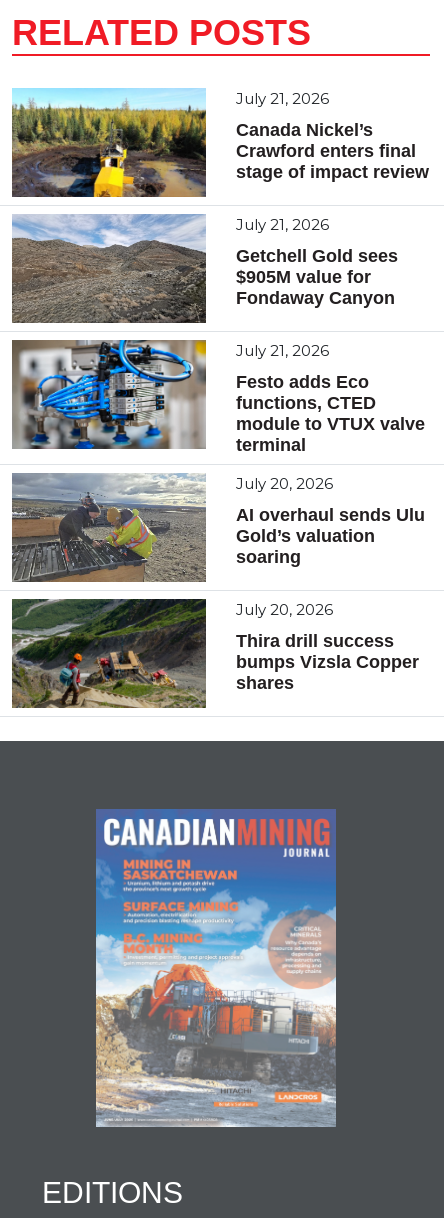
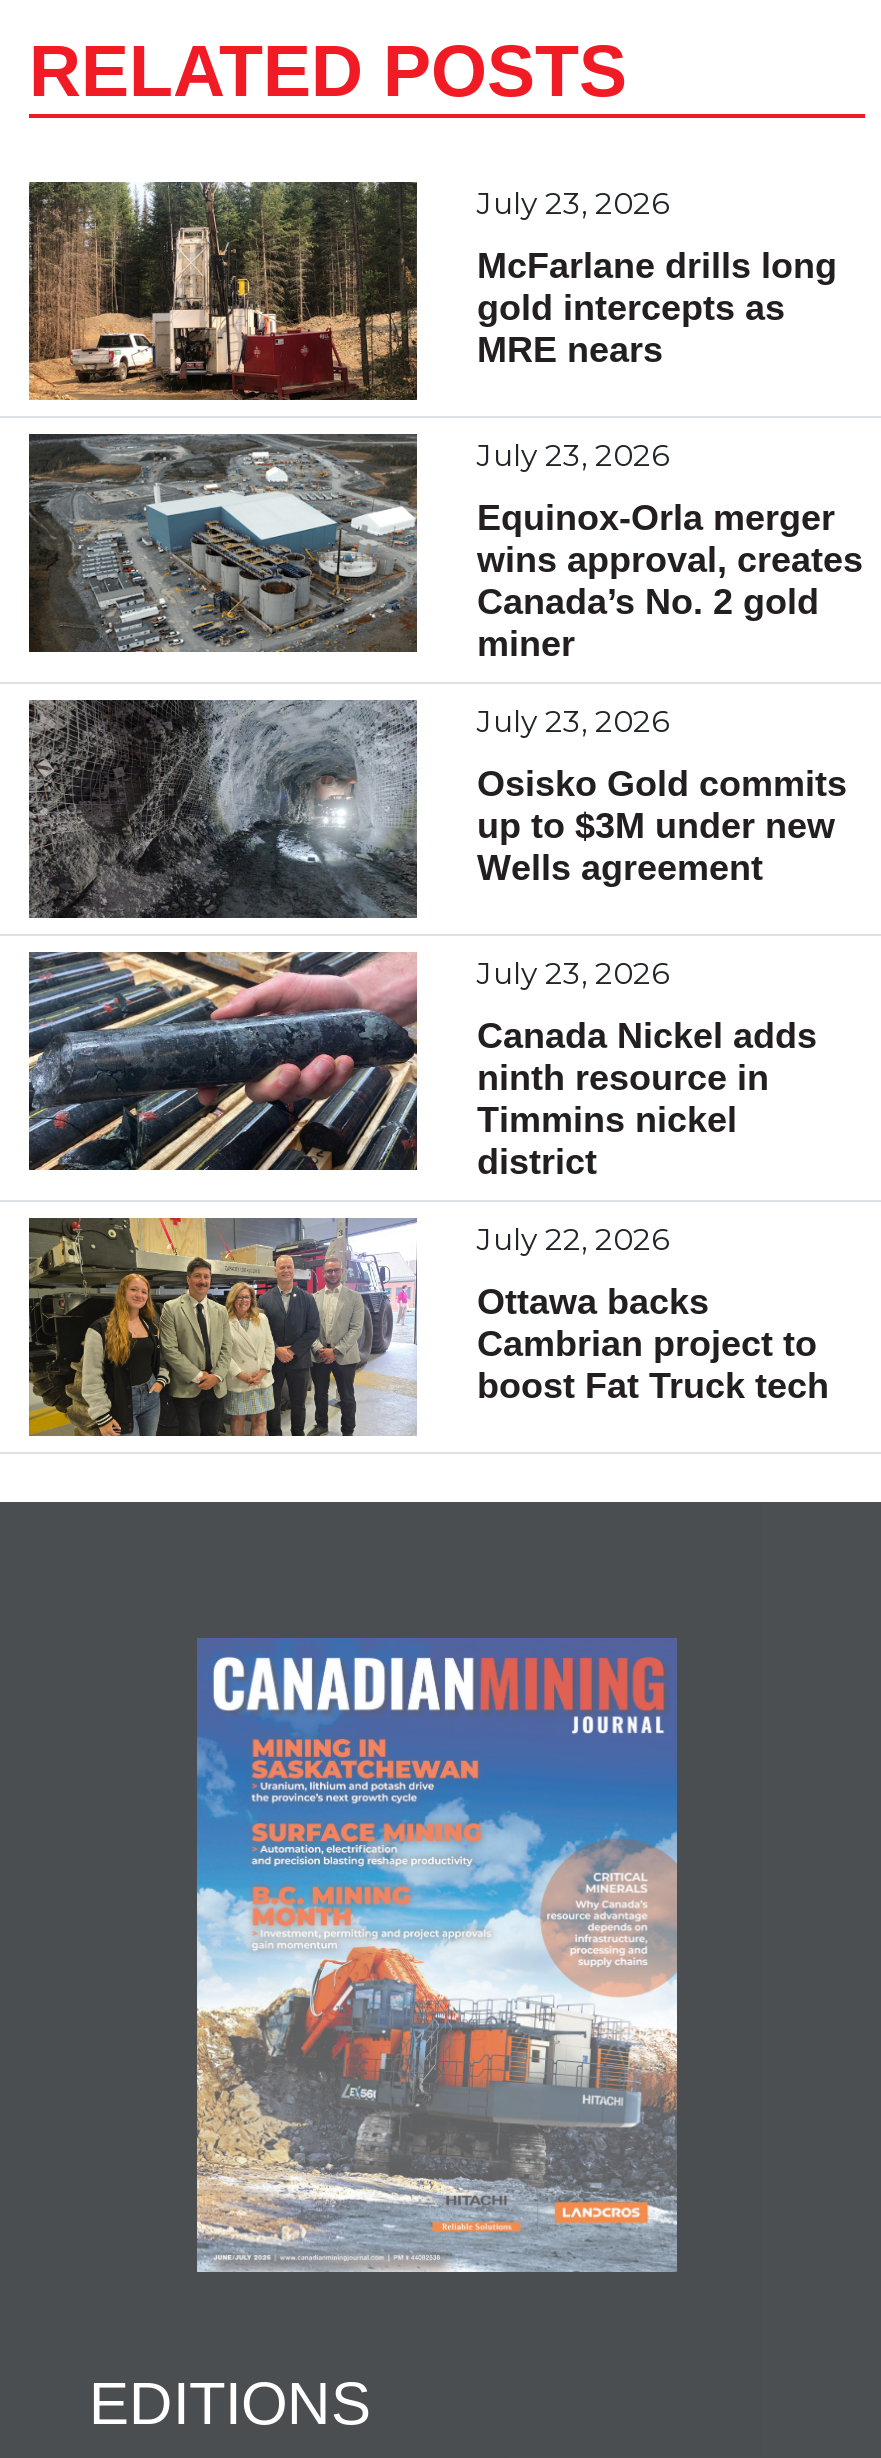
[11,88,329,198] [image] | July 21, 2026 -> [27,180,669,402] [image] | July 23, 2026
[236,120,429,182] Canada Nickel’s | Crawford enters final | stage of impact review -> [477,245,837,369] McFarlane drills long | gold intercepts as | MRE nears
[12,213,329,323] [image] | July 21, 2026 -> [27,432,669,652] [image] | July 23, 2026
[236,246,398,308] Getchell Gold sees | $905M value for | Fondaway Canyon -> [477,497,863,663] Equinox-Orla merger | wins approval, creates | Canada’s No. 2 gold | miner
[12,339,329,450] [image] | July 21, 2026 -> [29,698,669,920] [image] | July 23, 2026
[236,372,425,455] Festo adds Eco | functions, CTED | module to VTUX valve | terminal -> [477,763,847,887] Osisko Gold commits | up to $3M under new | Wells agreement
[12,473,333,583] [image] | July 20, 2026 -> [29,950,669,1172] [image] | July 23, 2026
[236,505,425,567] AI overhaul sends Ulu | Gold’s valuation | soaring -> [477,1016,817,1182] Canada Nickel adds | ninth resource in | Timmins nickel | district
[12,598,333,709] [image] | July 20, 2026 -> [29,1216,669,1438] [image] | July 22, 2026
[236,631,419,693] Thira drill success | bumps Vizsla Copper | shares -> [477,1282,829,1406] Ottawa backs | Cambrian project to | boost Fat Truck tech

